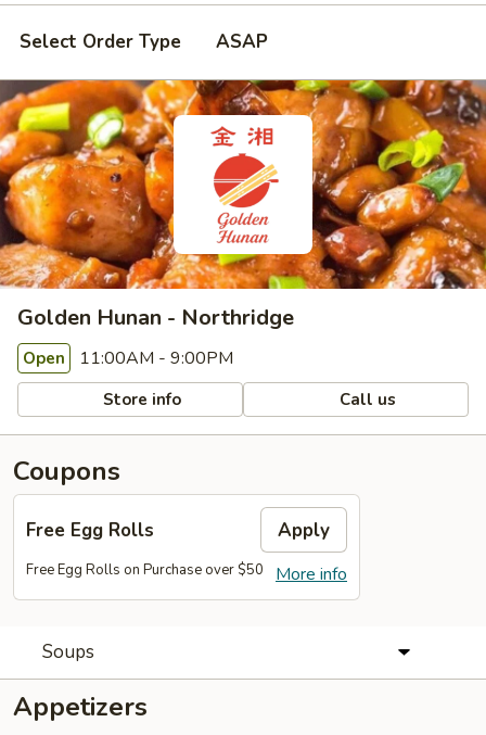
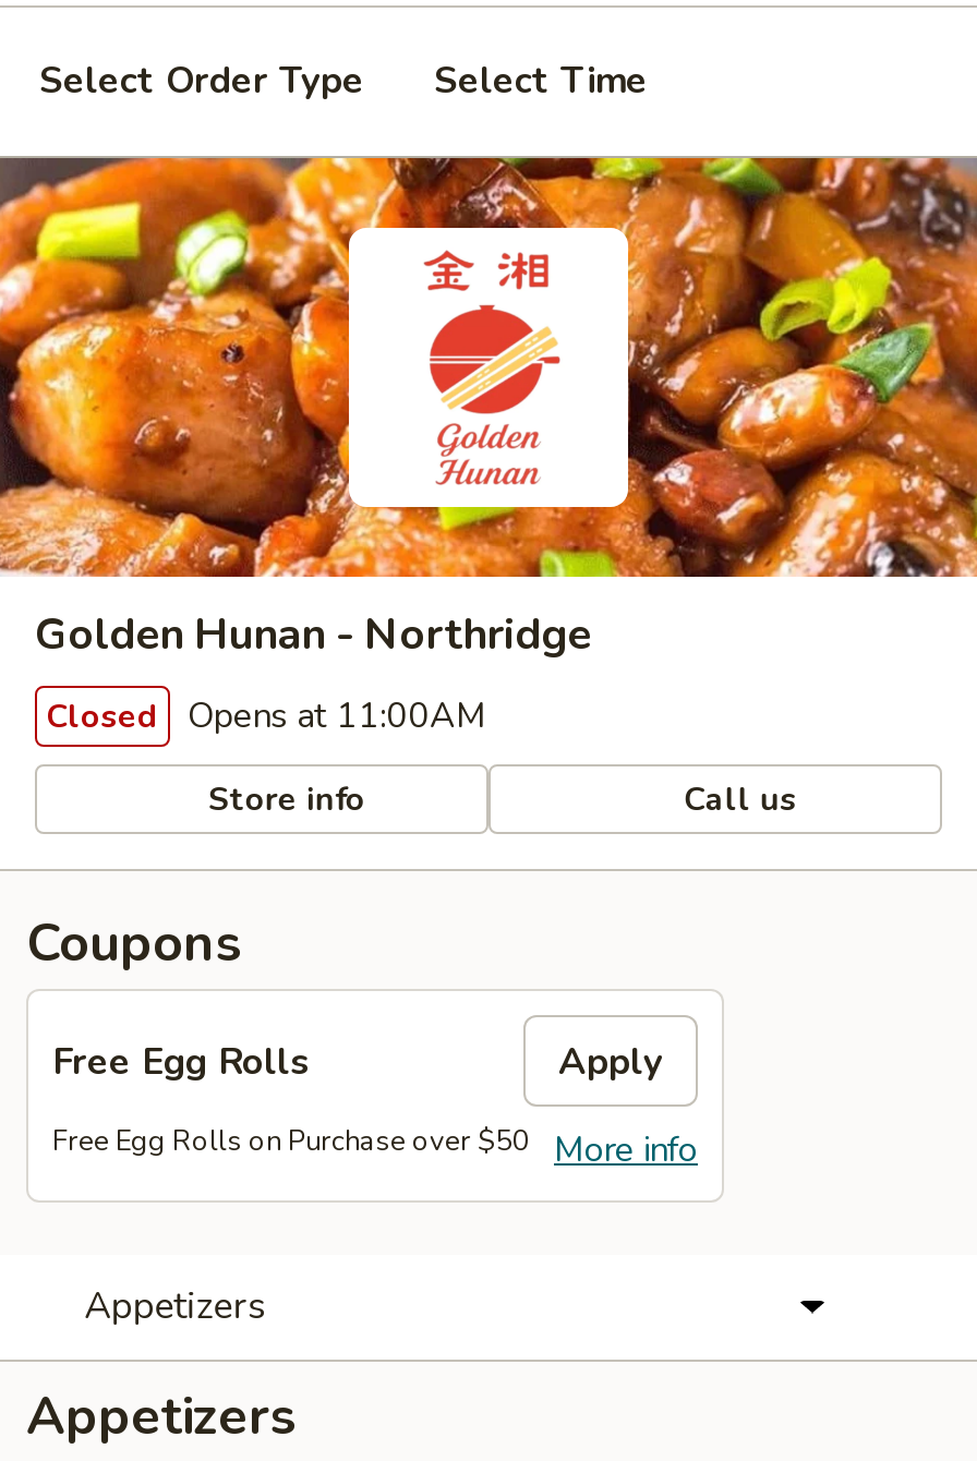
[216,29,268,54] ASAP -> [434,56,648,106] Select Time
[23,346,233,370] Open 11:00AM - 9:00PM -> [46,692,486,740] Closed Opens at 11:00AM
[42,639,94,664] Soups -> [84,1281,265,1331] Appetizers

